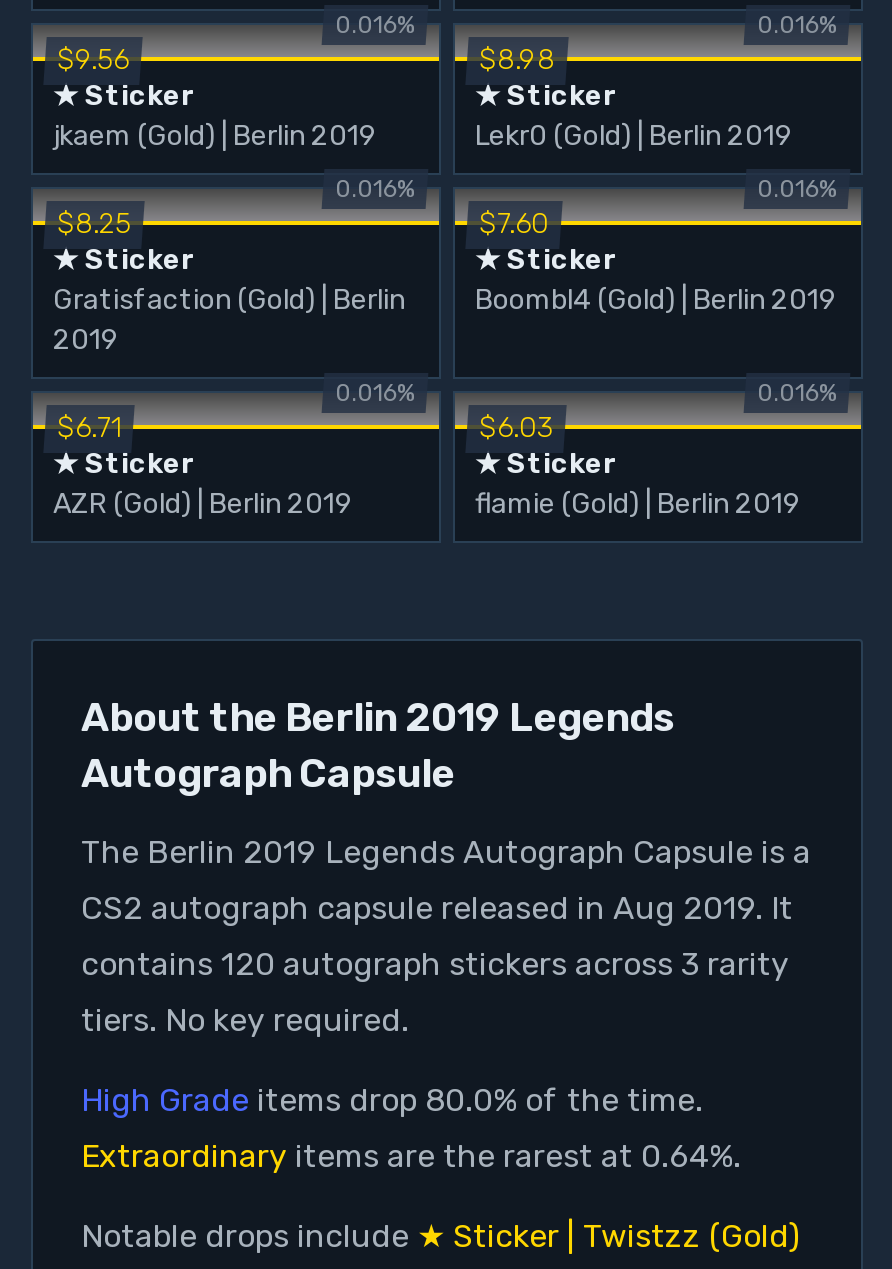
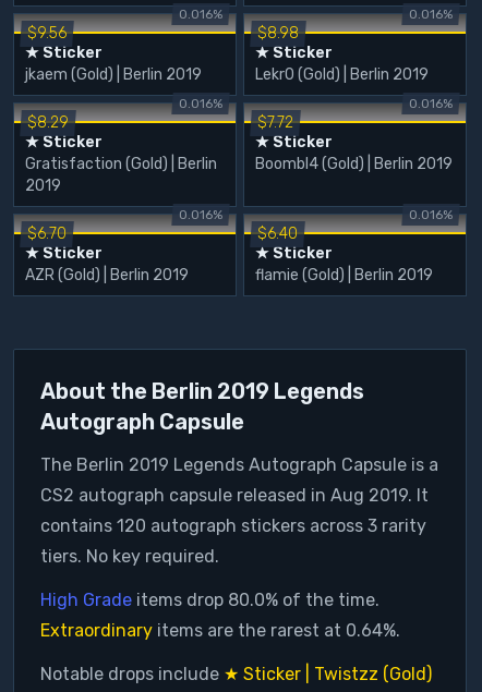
[57,207,131,241] $8.25 -> [27,113,69,132] $8.29
[479,207,549,241] $7.60 -> [257,113,293,132] $7.72
[57,411,121,445] $6.71 -> [27,224,67,243] $6.70
[479,411,553,445] $6.03 -> [257,224,298,243] $6.40

